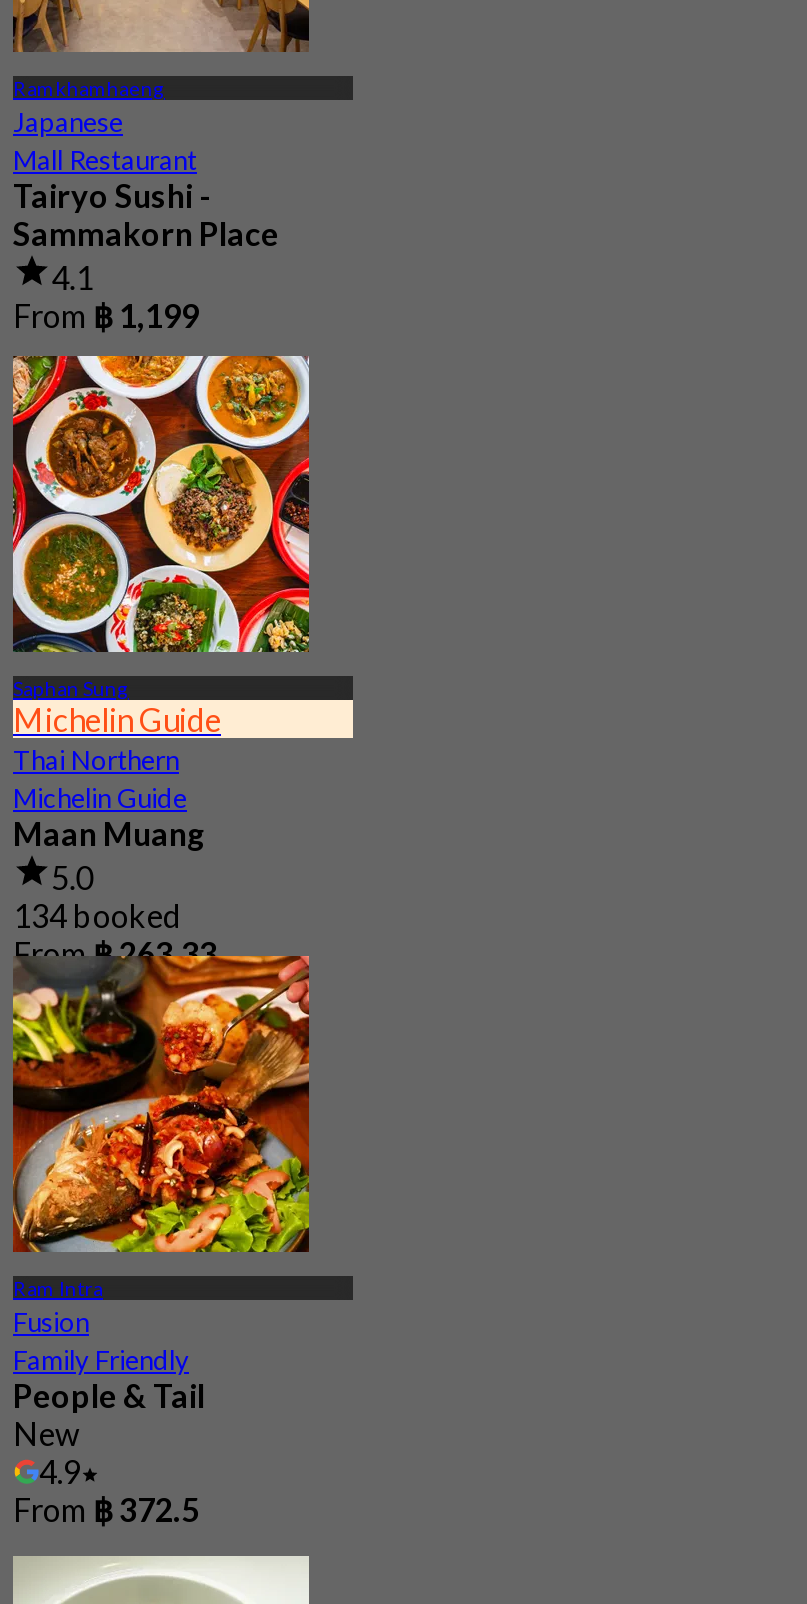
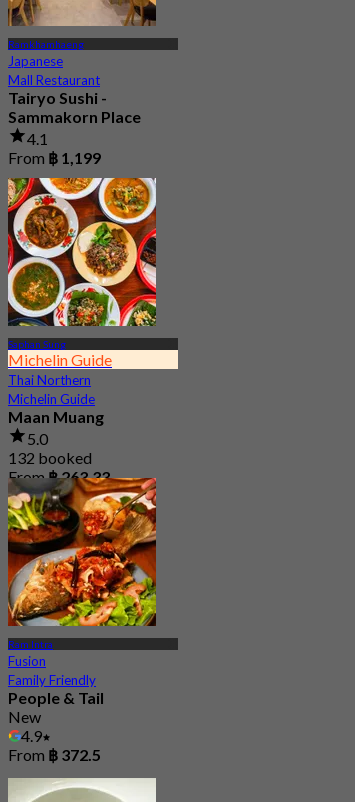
[13,897,181,935] 134 booked -> [8,448,92,467] 132 booked

